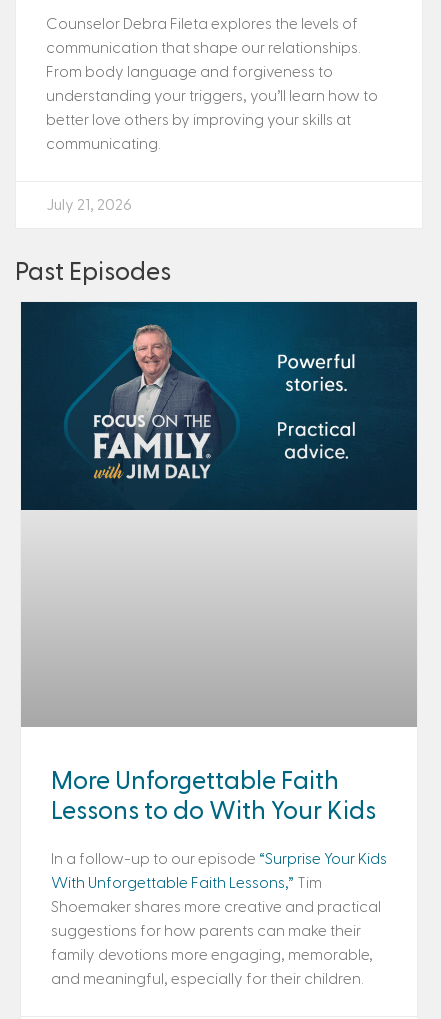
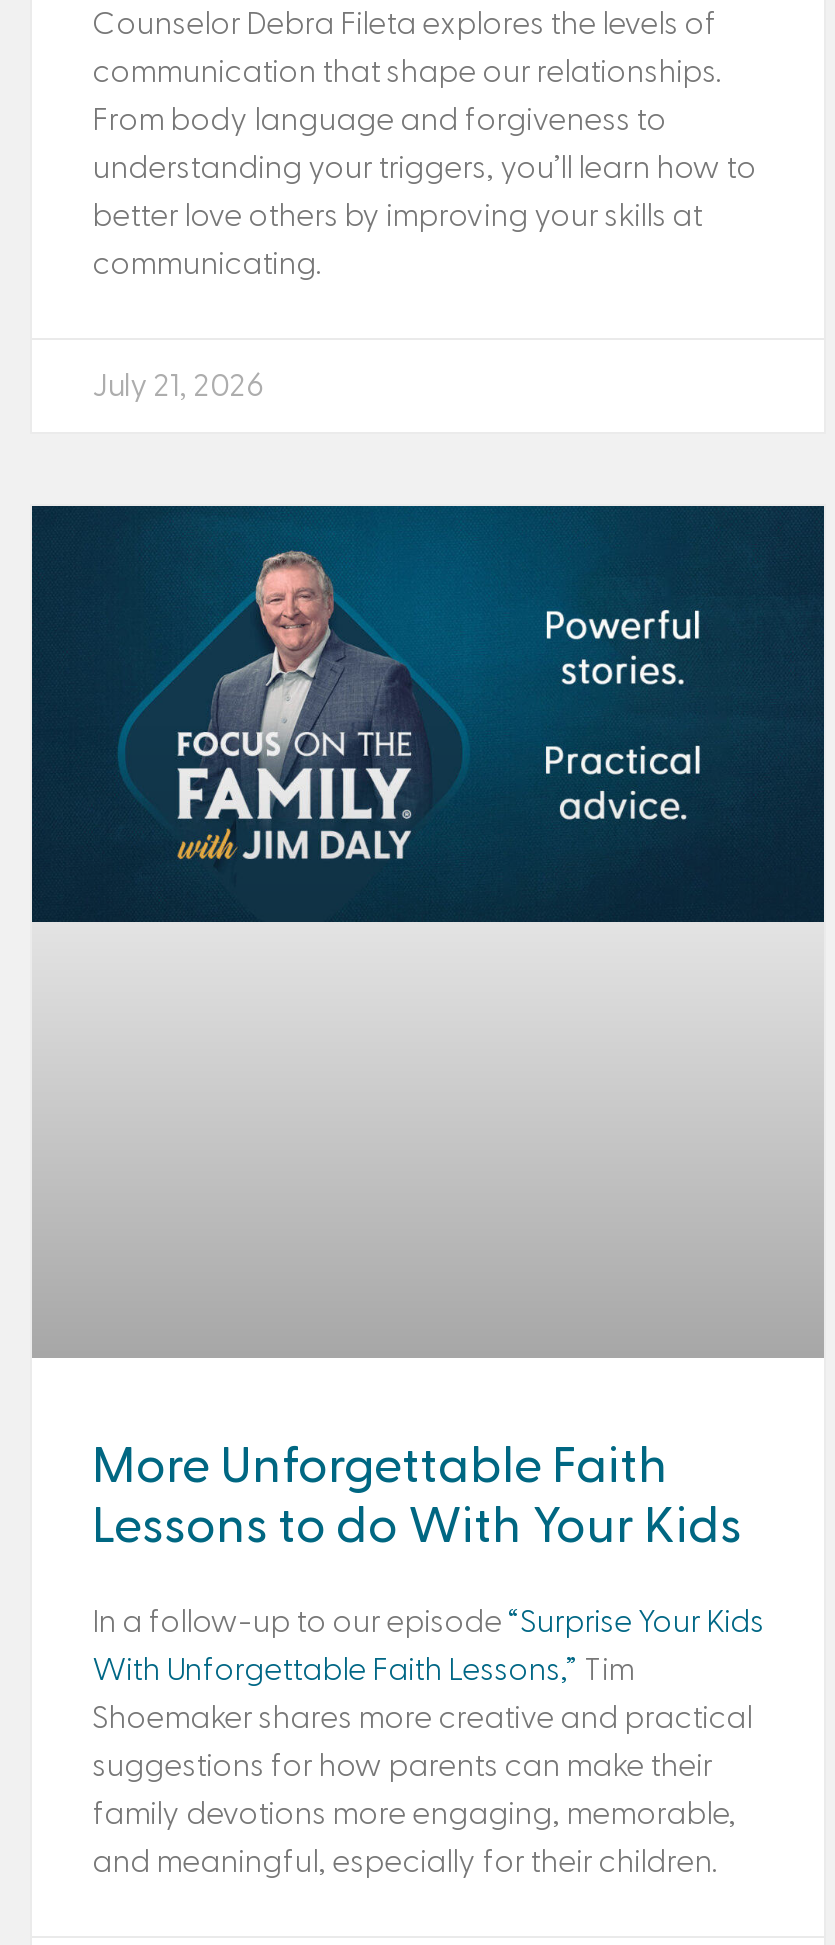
[15,260,171,285] Past Episodes -> none

